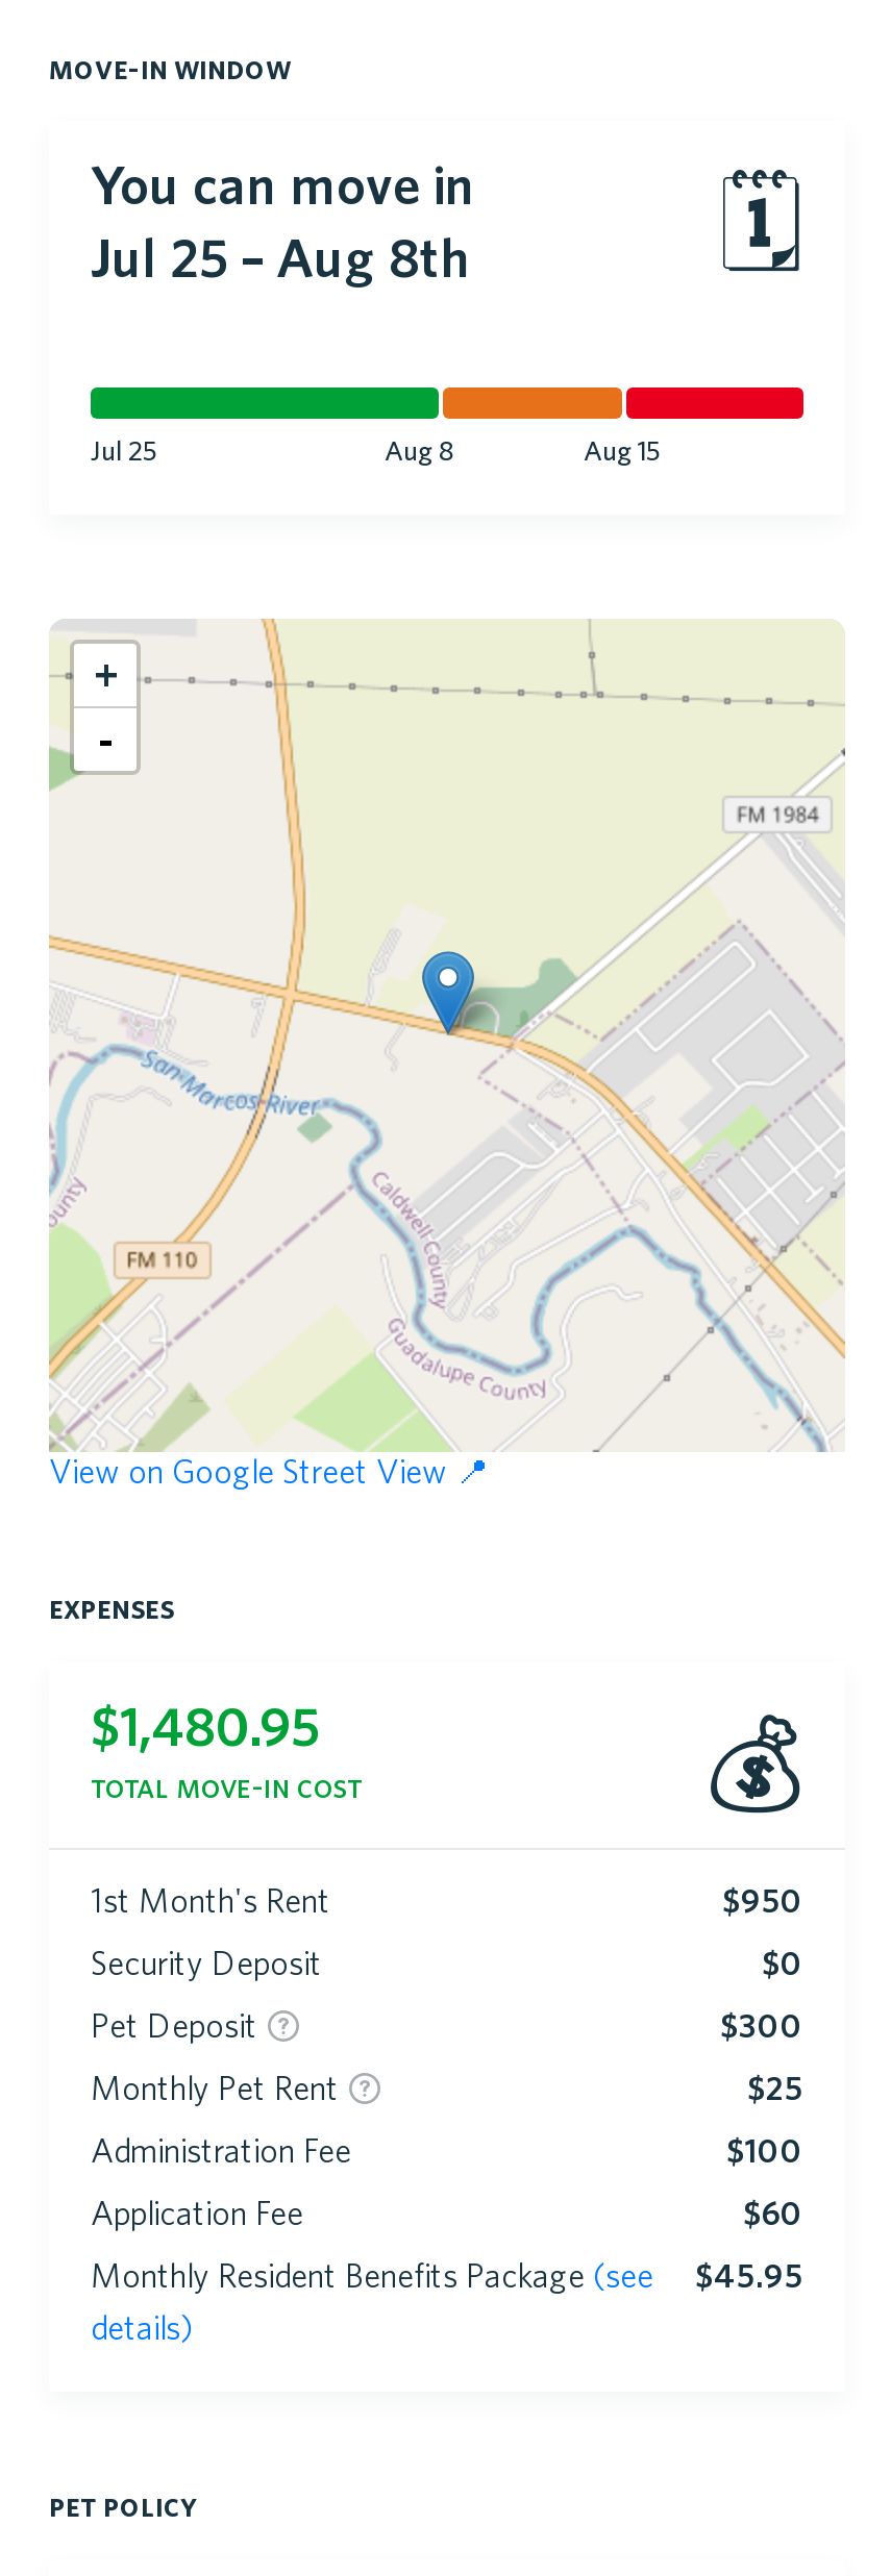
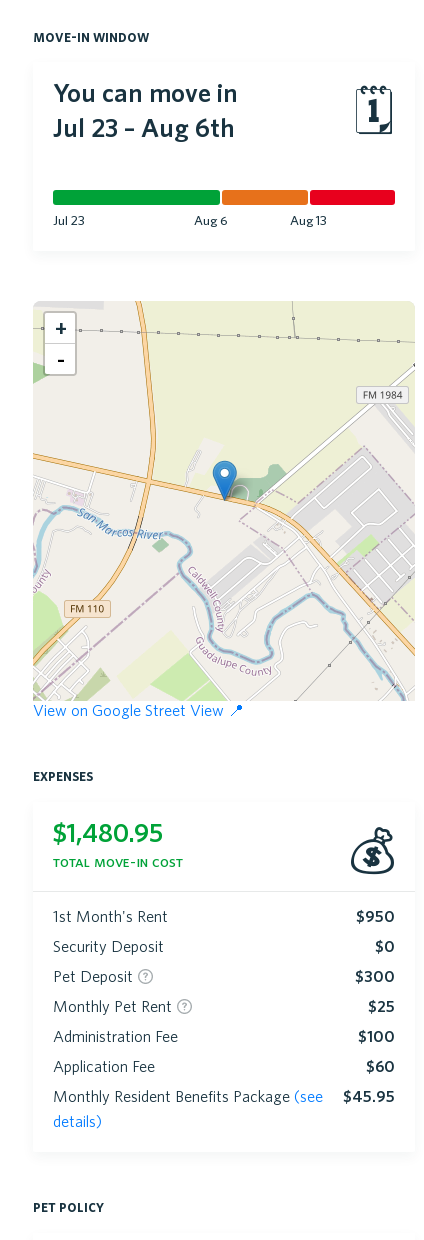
[91,225,472,287] Jul 25 – Aug 8th -> [53,112,235,142] Jul 23 – Aug 6th
[91,435,157,467] Jul 25 -> [53,213,85,228] Jul 23
[385,435,455,467] Aug 8 -> [194,213,227,228] Aug 6
[584,435,661,467] Aug 15 -> [289,213,326,228] Aug 13

